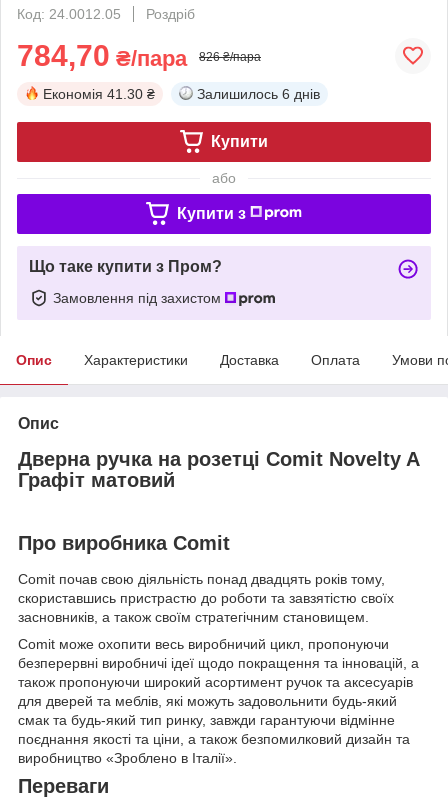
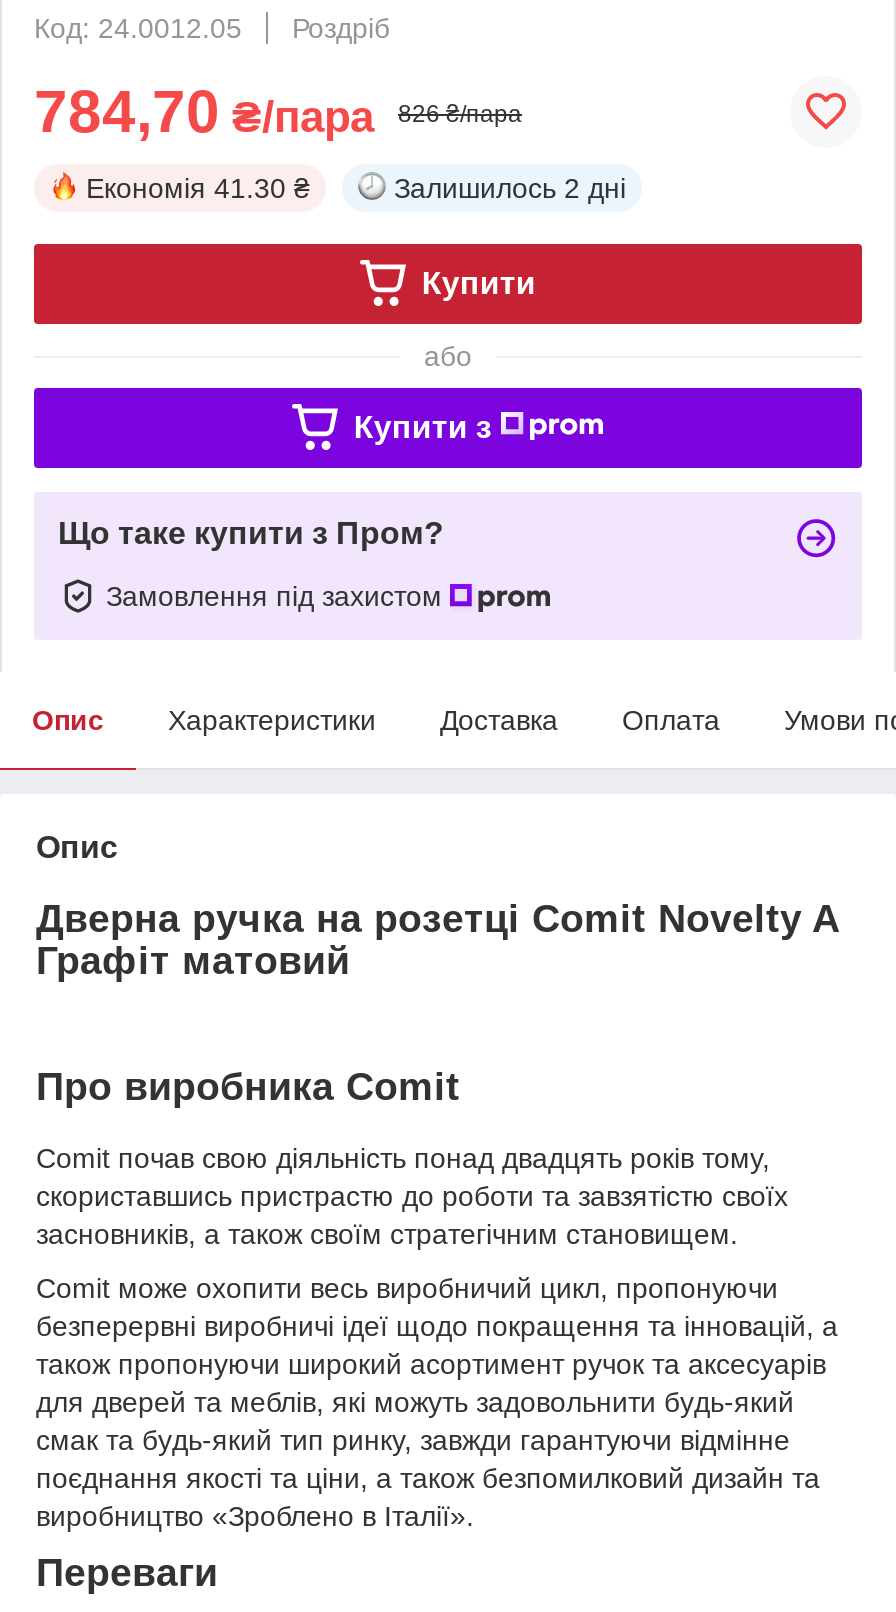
[197,86,320,102] Залишилось 6 днів -> [394,172,626,204] Залишилось 2 дні

